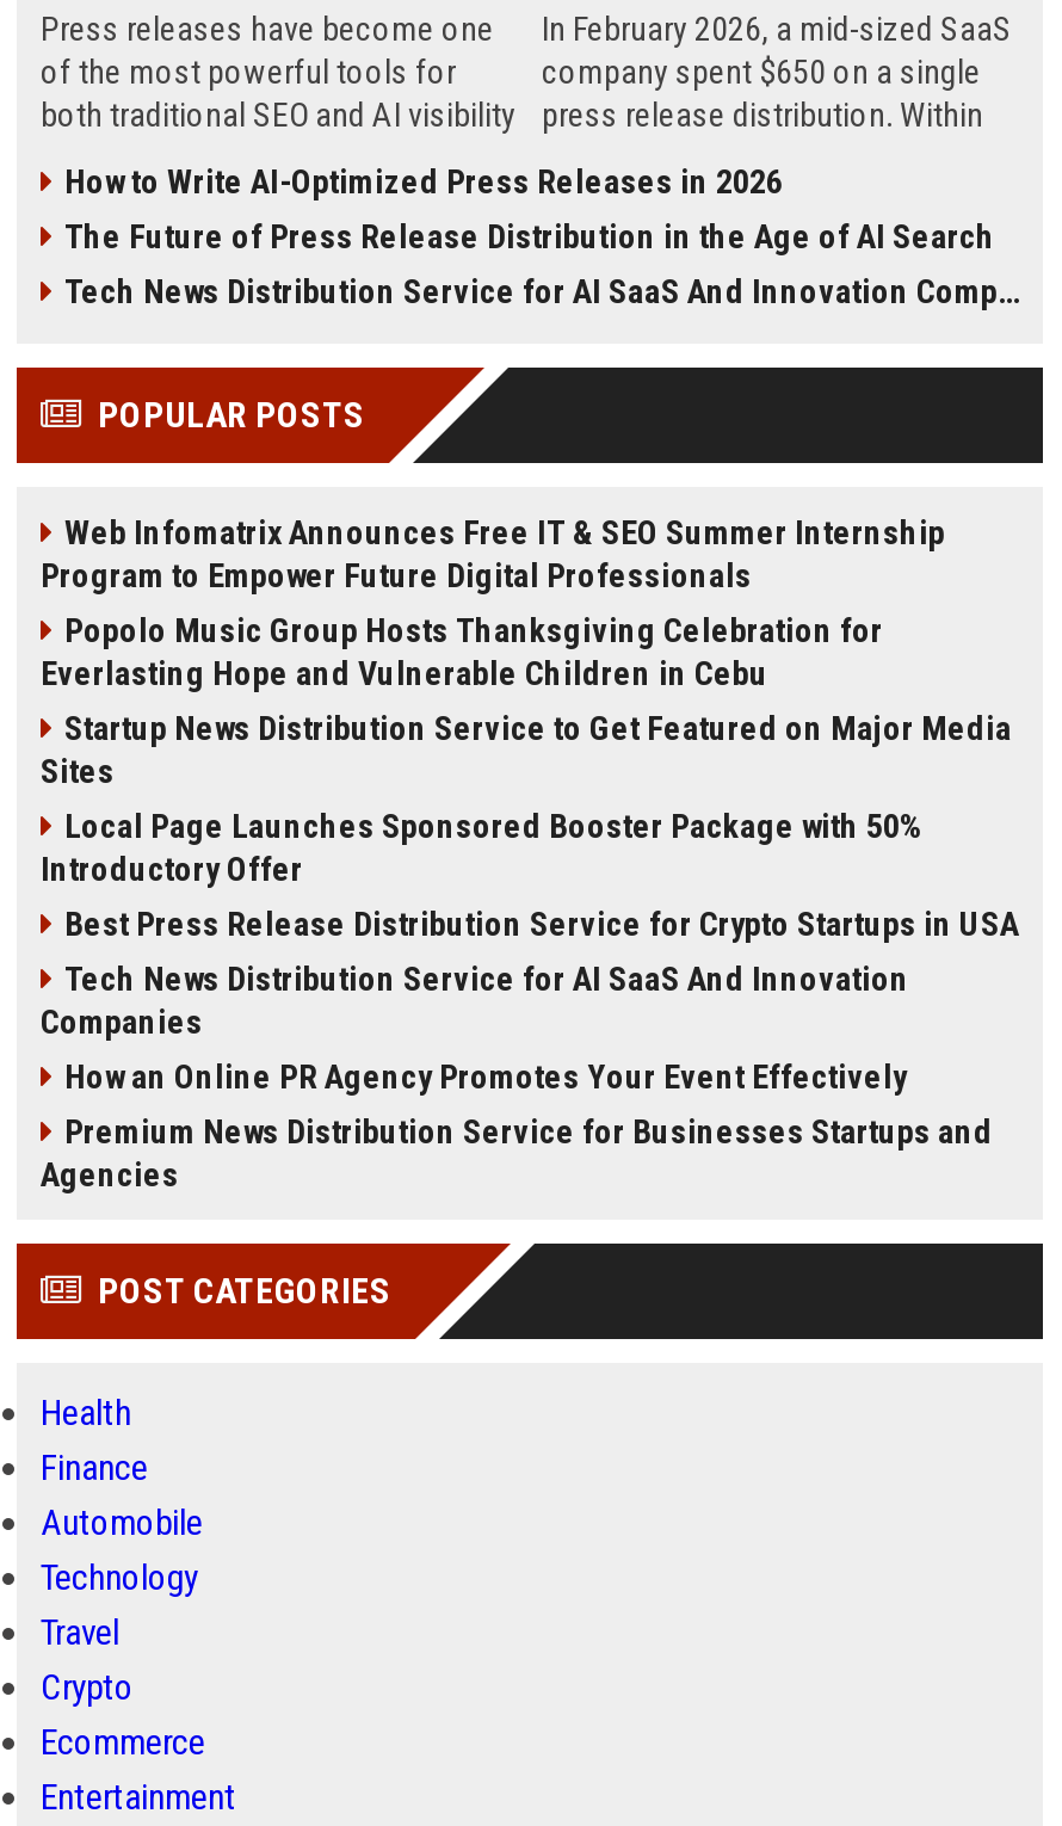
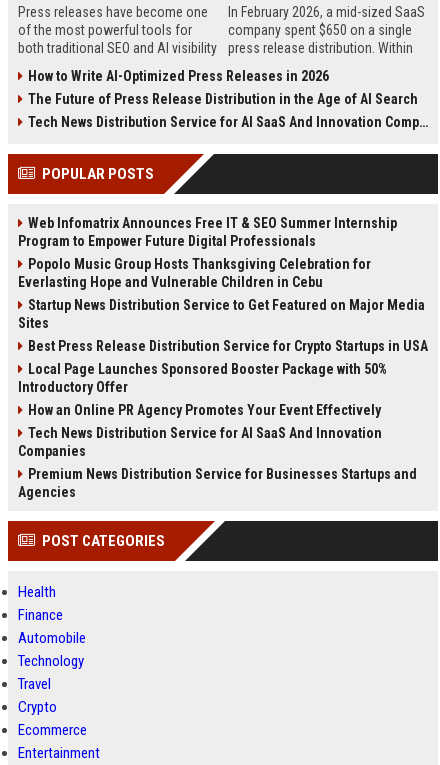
moved [41,807,921,888] -> [18,361,387,395]: Local Page Launches Sponsored Booster Package with 50% | Introductory Offer
moved [64,905,1019,943] -> [28,338,428,354]: Best Press Release Distribution Service for Crypto Startups in USA
moved [41,960,909,1041] -> [18,425,382,459]: Tech News Distribution Service for AI SaaS And Innovation | Companies
moved [64,1057,907,1096] -> [28,402,381,418]: How an Online PR Agency Promotes Your Event Effectively

